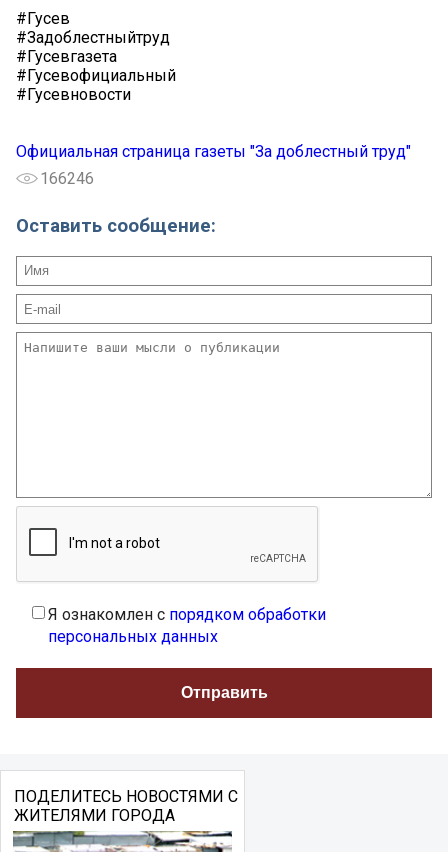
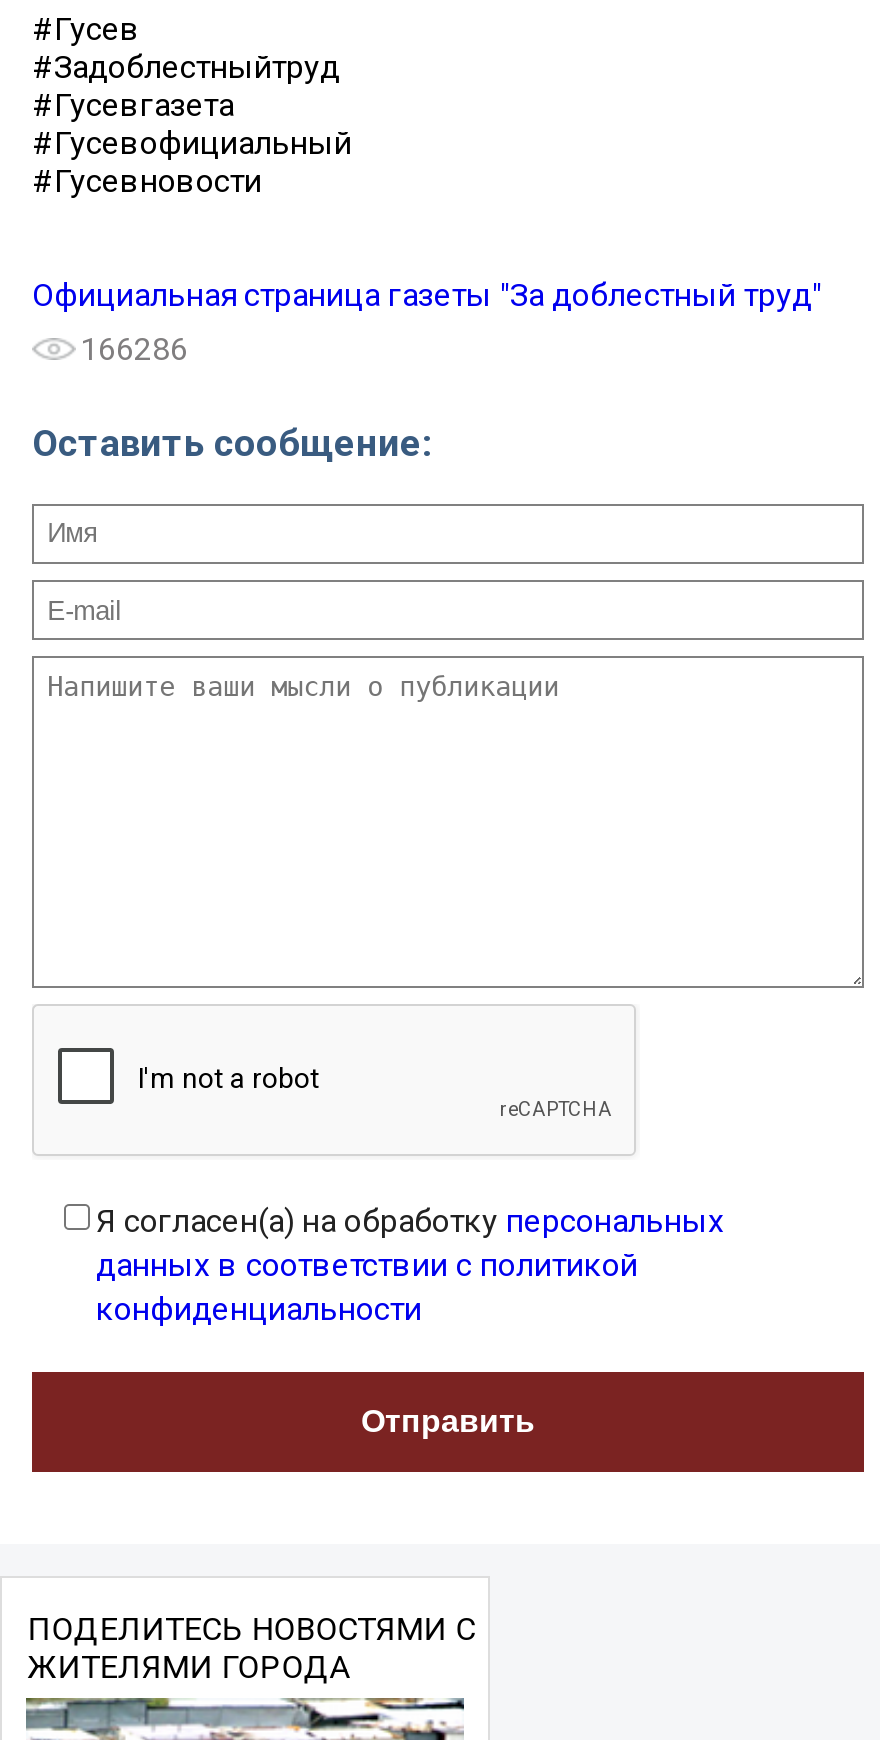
[40,169,94,188] 166246 -> [80,331,188,369] 166286
[48,605,326,646] Я ознакомлен с порядком обработки | персональных данных -> [96,1201,724,1327] Я согласен(а) на обработку персональных | данных в соответствии с политикой | конфиденциальности

